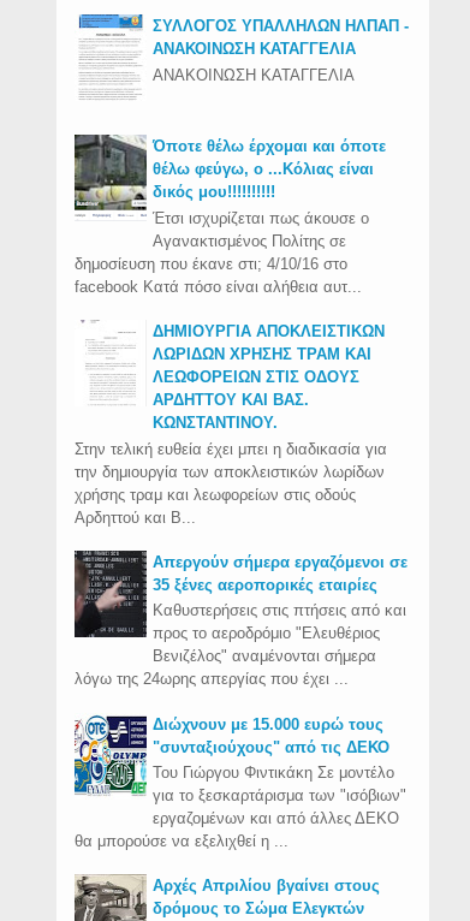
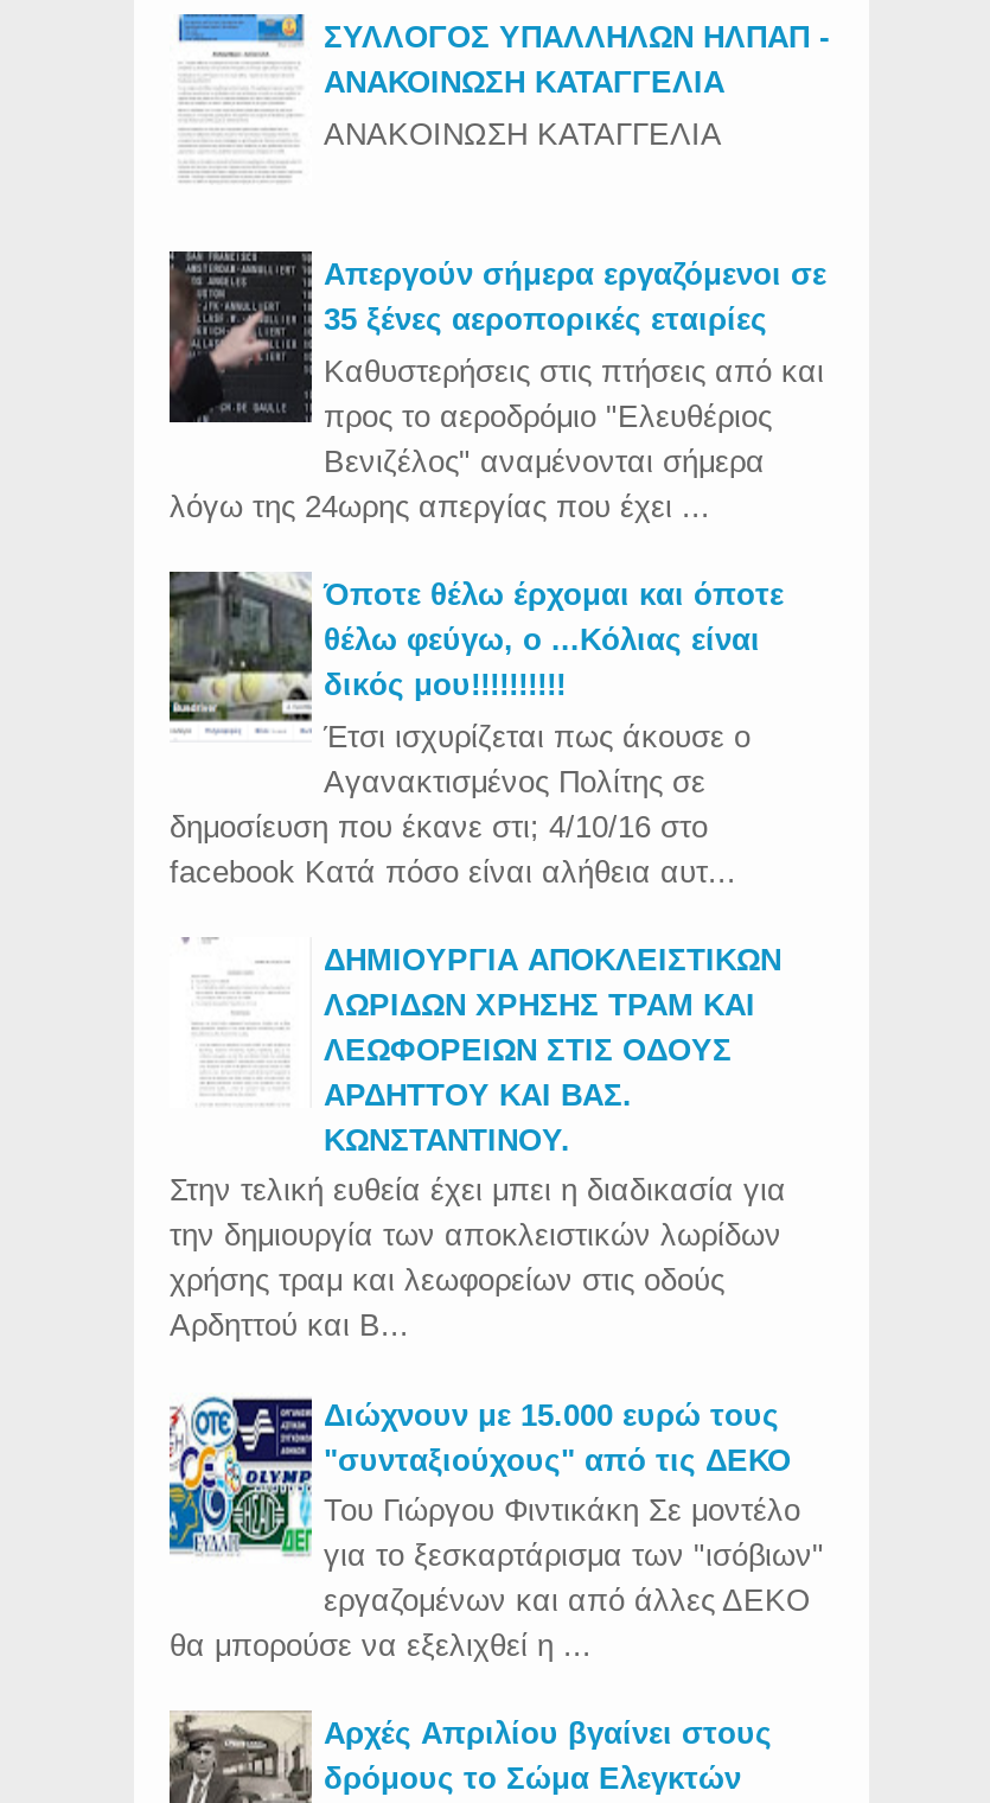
moved [72,132,387,526] -> [165,567,786,1344]: [image] | Όποτε θέλω έρχομαι και όποτε | θέλω φεύγω, ο ...Κόλιας είναι | ... | χρήσης τραμ και λεωφορείων στις οδούς | Αρδηττού και Β...
moved [73,549,407,688] -> [167,249,826,524]: [image] | Απεργούν σήμερα εργαζόμενοι σε | 35 ξένες αεροπορικές εταιρίες | Καθυστερήσεις στις πτήσεις από και | προς το αεροδρόμιο "Ελευθέριος | Βενιζέλος" αναμένονται σήμερα | λόγω της 24ωρης απεργίας που έχει ...

